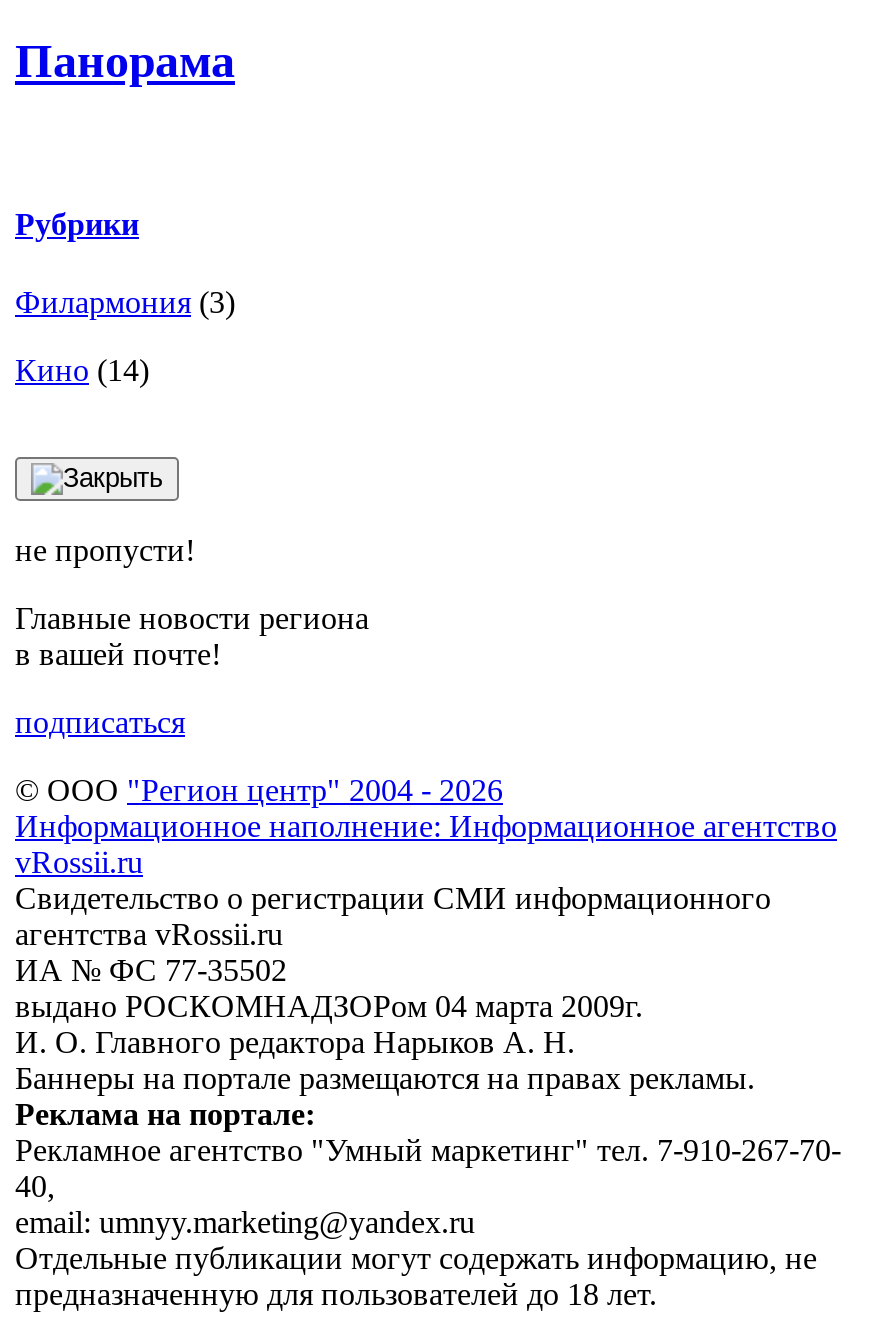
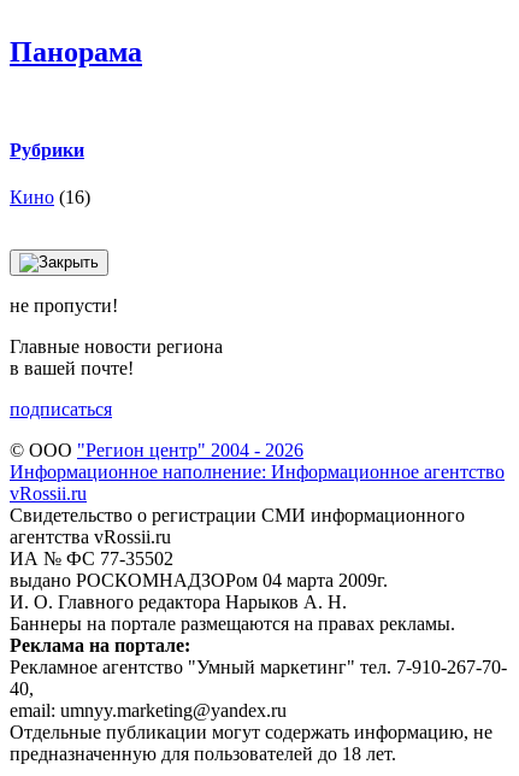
[15,285,235,387] Филармония (3) | Кино (14) -> [10,187,90,207] Кино (16)

